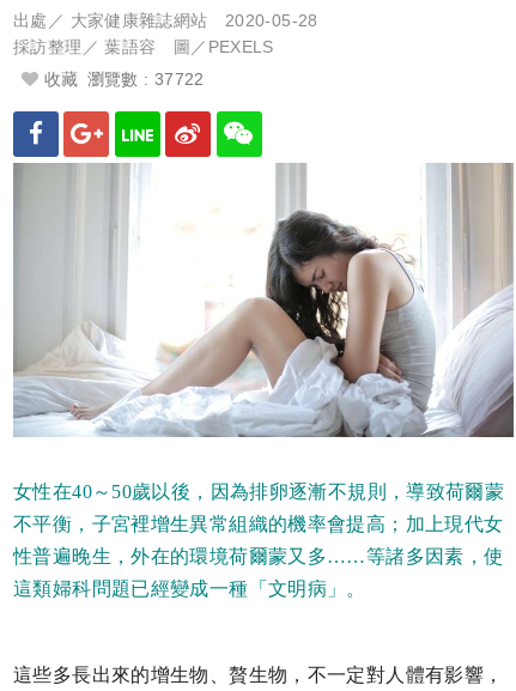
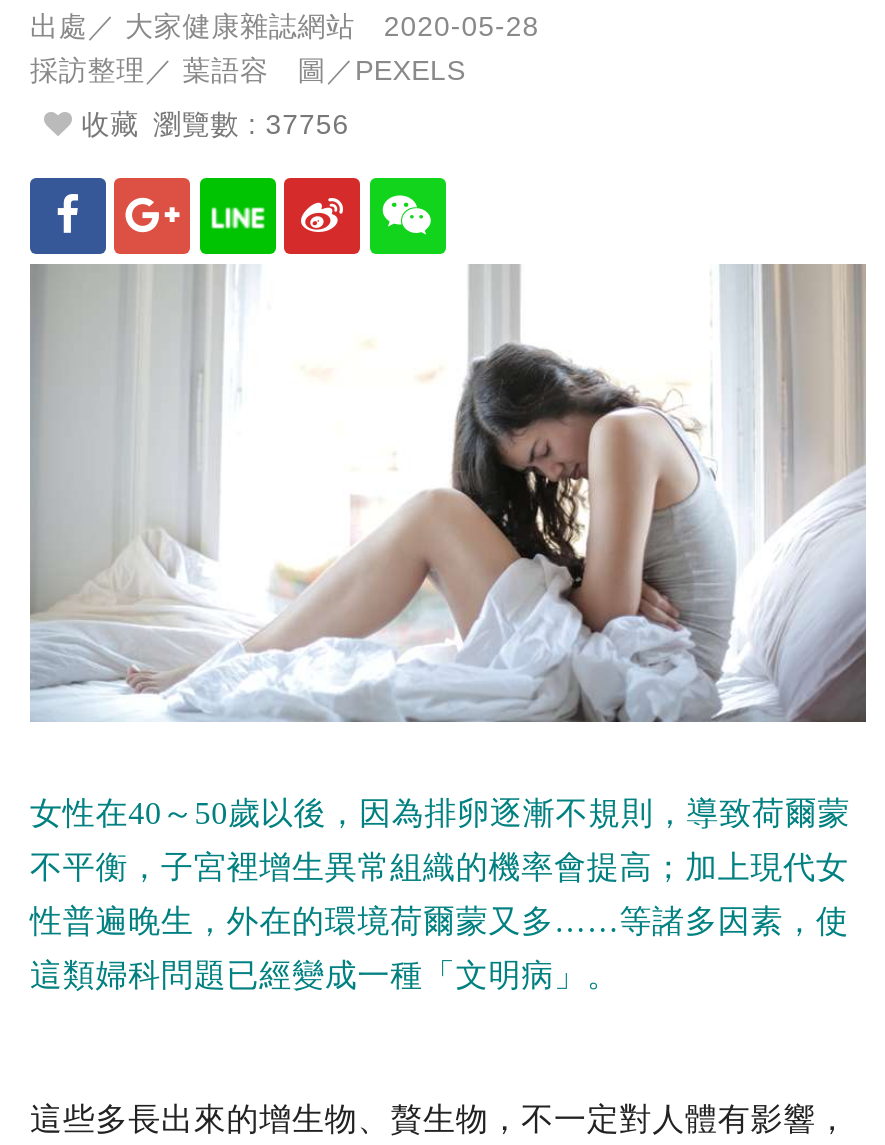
[39,69,204,88] 收藏 瀏覽數 : 37722 -> [73,107,349,139] 收藏 瀏覽數 : 37756

